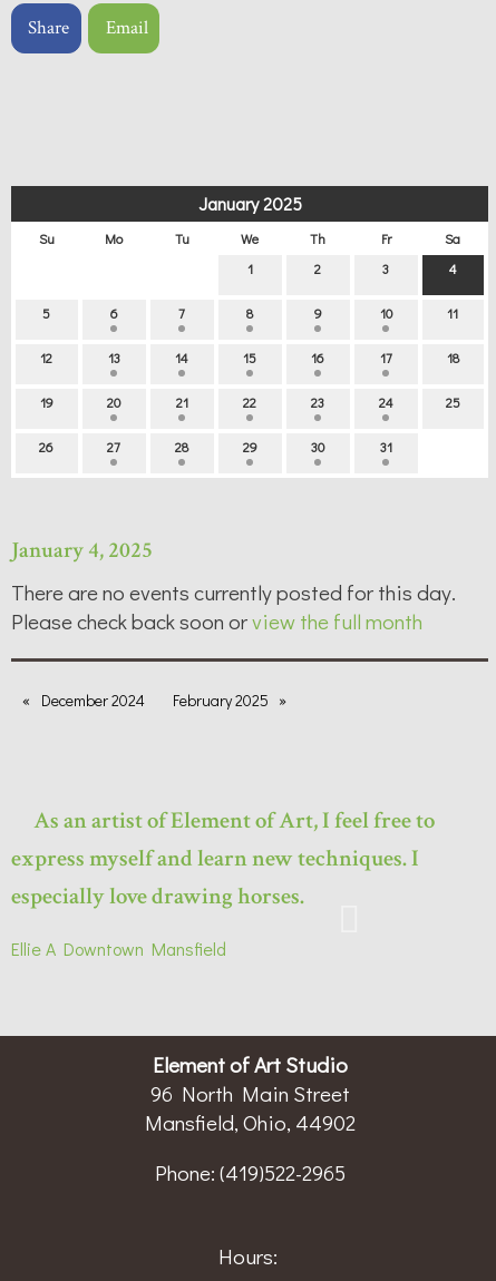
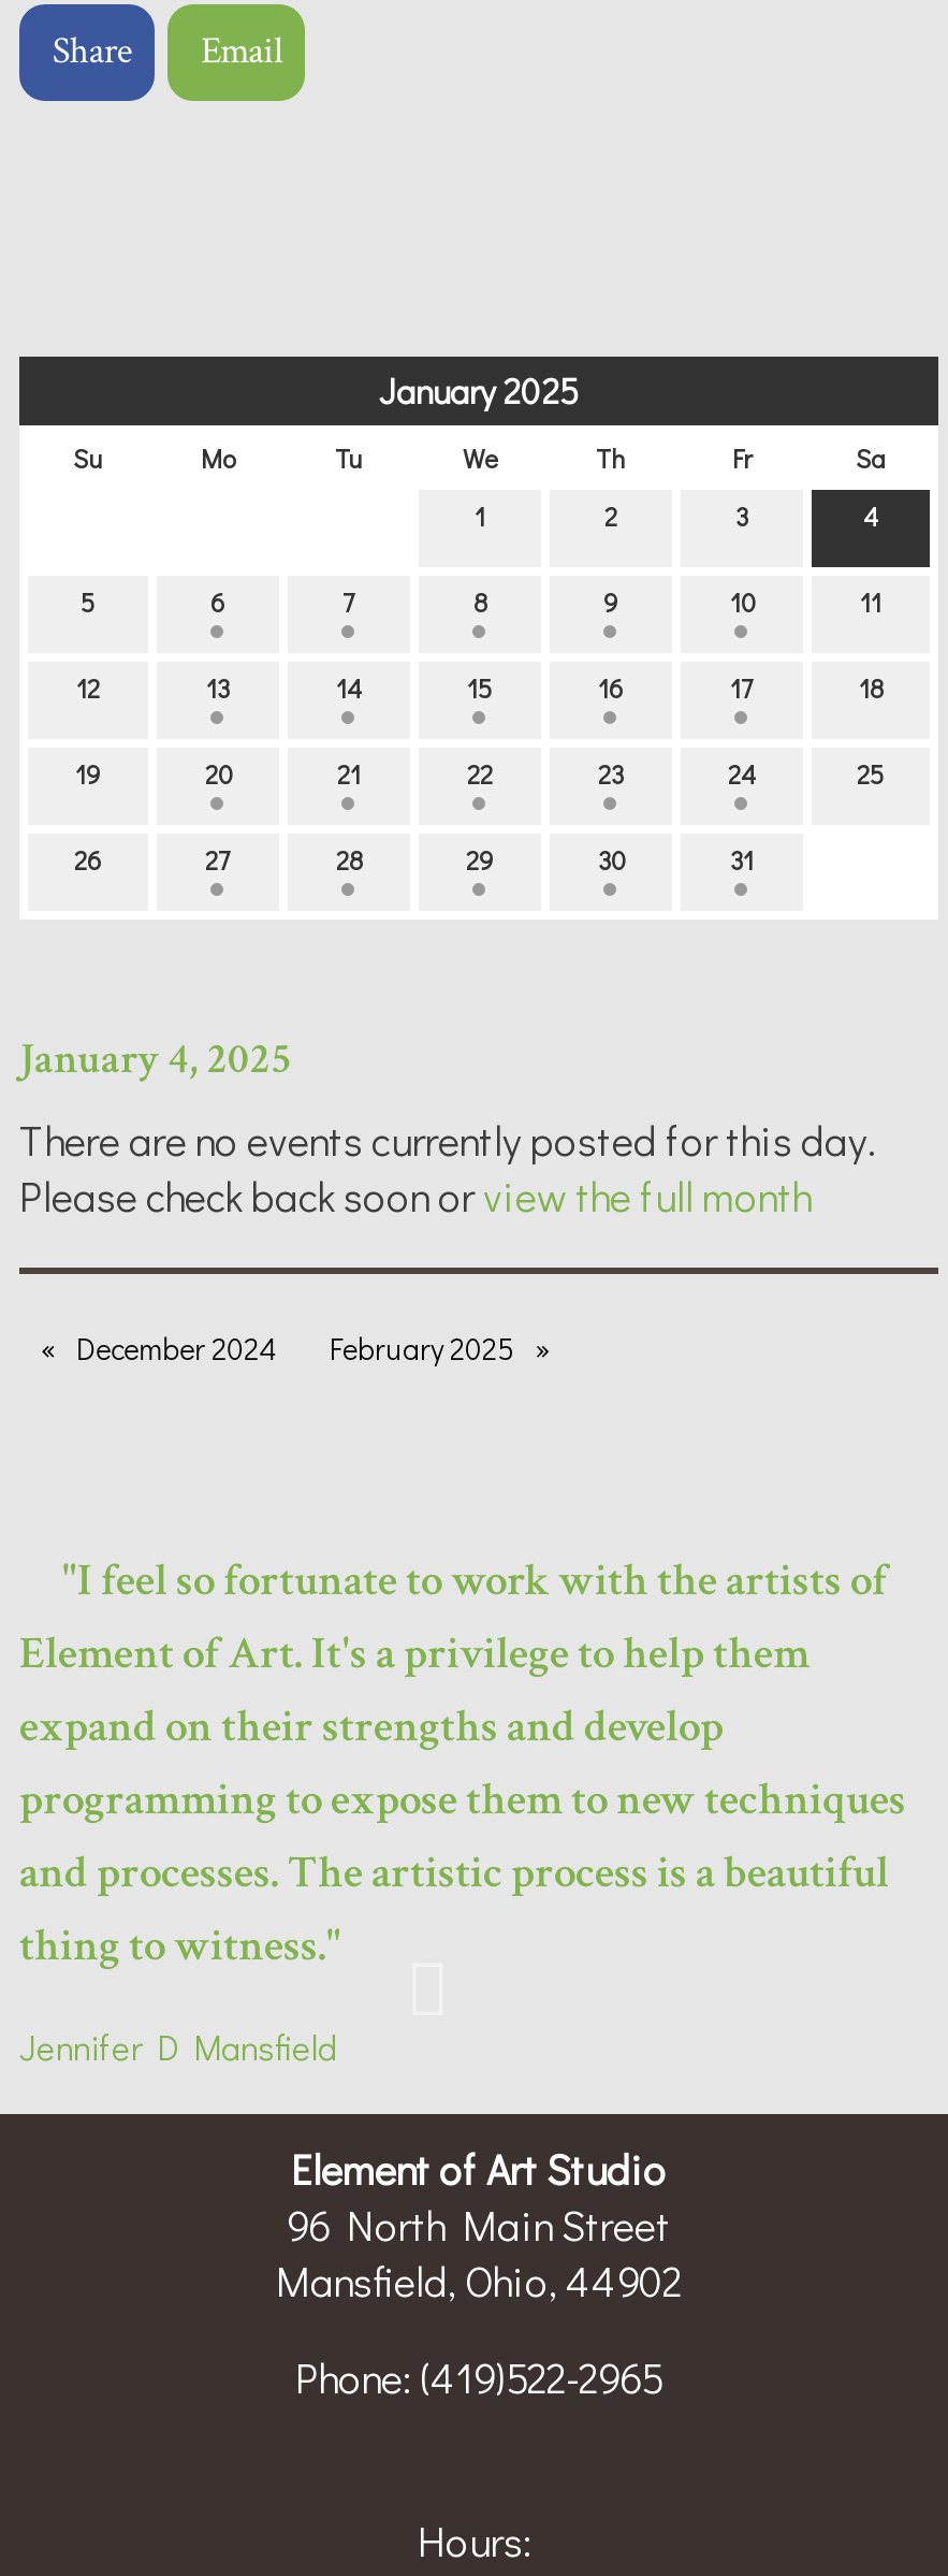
[11,805,435,911] As an artist of Element of Art, I feel free to | express myself and learn new techniques. I | especially love drawing horses. -> [19,1551,906,1974] "I feel so fortunate to work with the artists of | Element of Art. It's a privilege to help them | expand on their strengths and develop | programming to expose them to new techniques | and processes. The artistic process is a beautiful | thing to witness."
[11,937,226,960] Ellie A Downtown Mansfield -> [19,2024,337,2069] Jennifer D Mansfield

